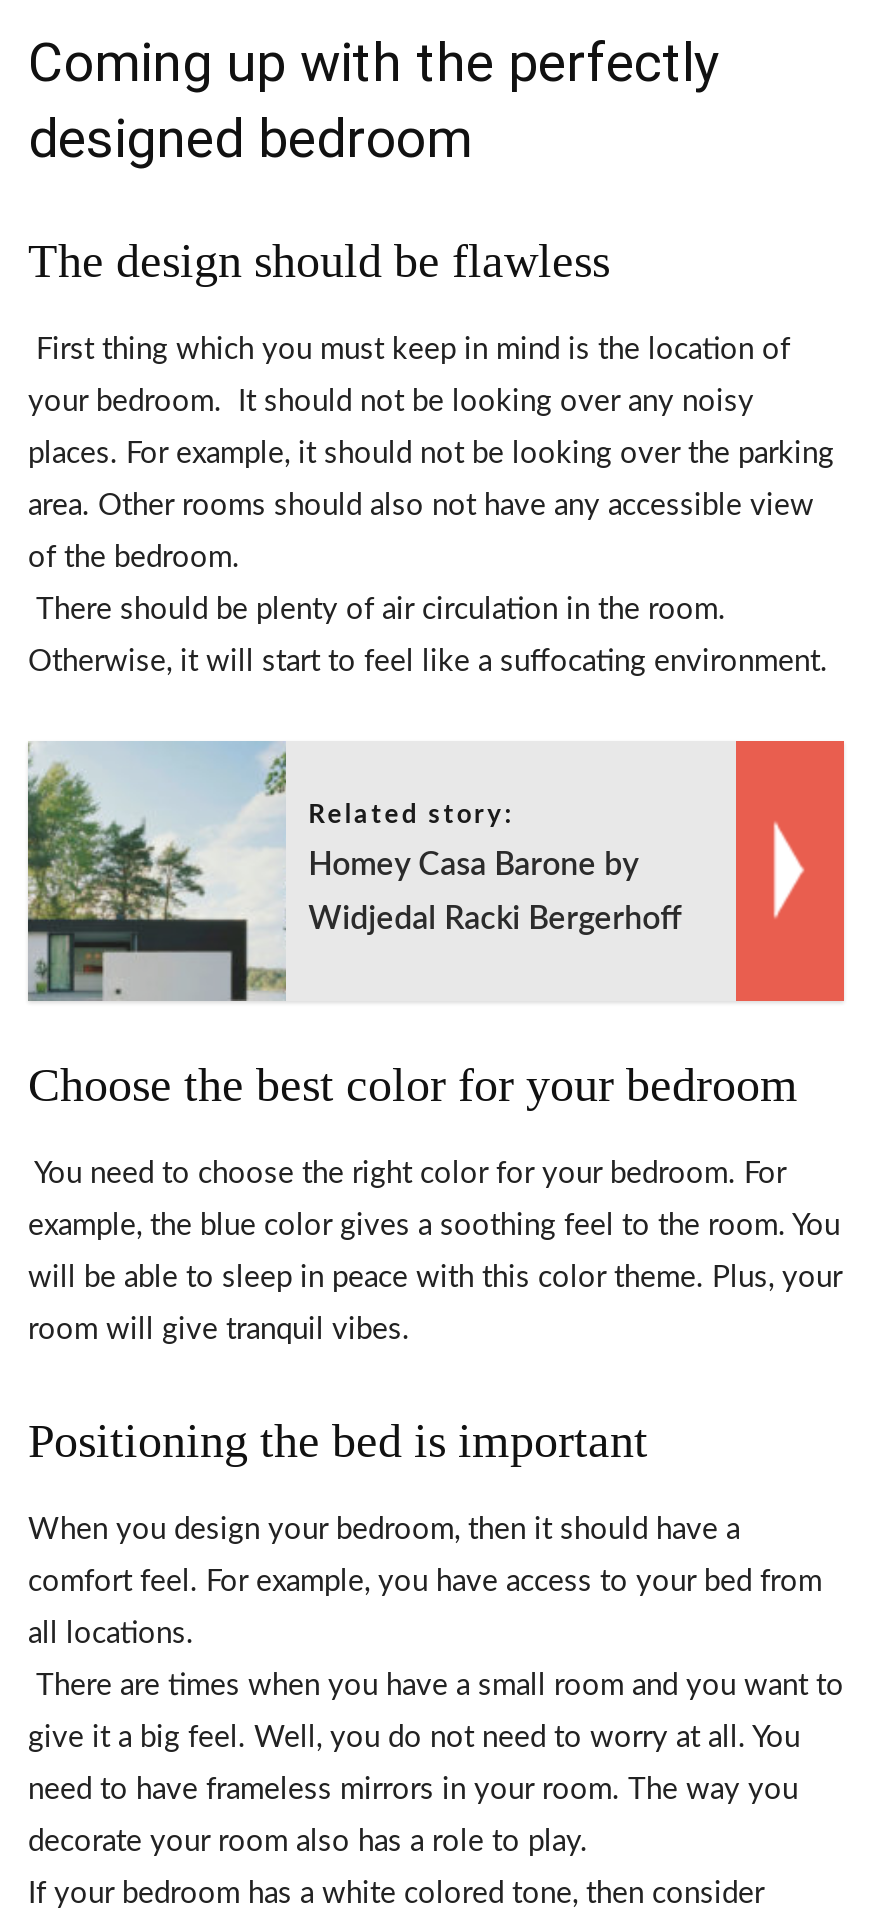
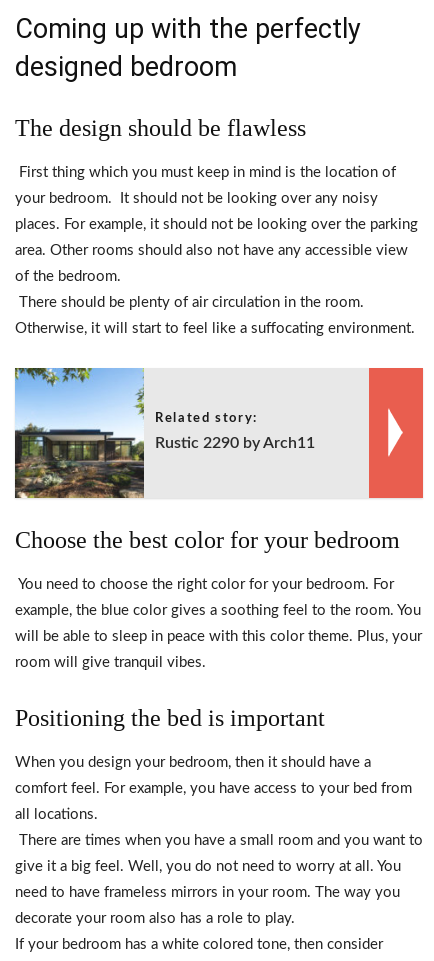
[26,741,682,1003] [image] | Homey Casa Barone by | Widjedal Racki Bergerhoff -> [15,367,315,499] [image] | Rustic 2290 by Arch11

